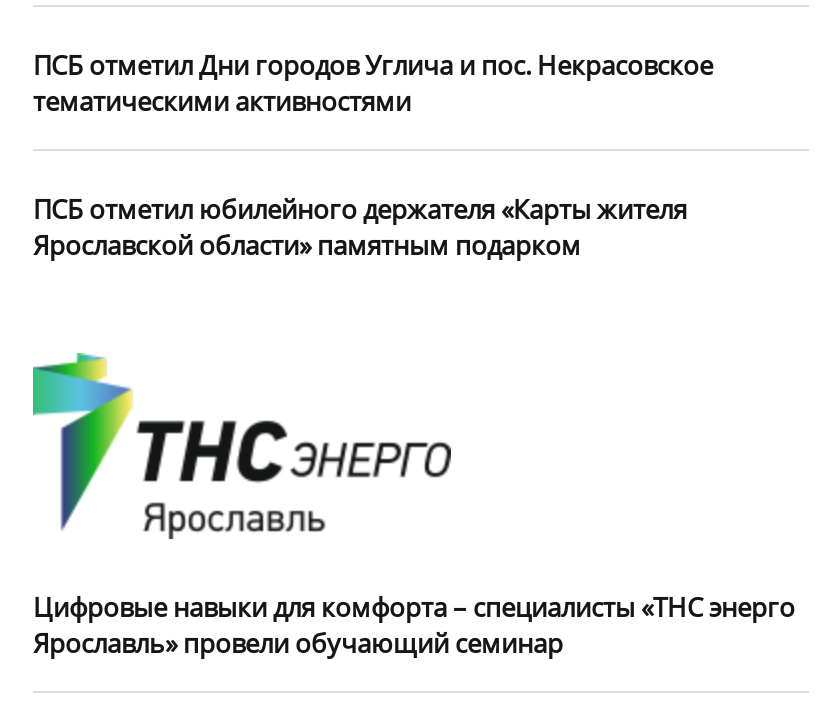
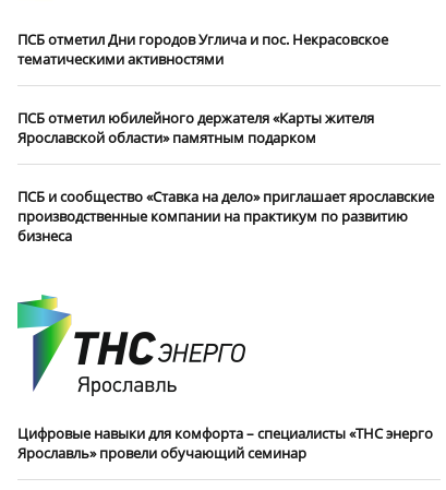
none -> [17,187,434,246] ПСБ и сообщество «Ставка на дело» приглашает ярославские | производственные компании на практикум по развитию | бизнеса

